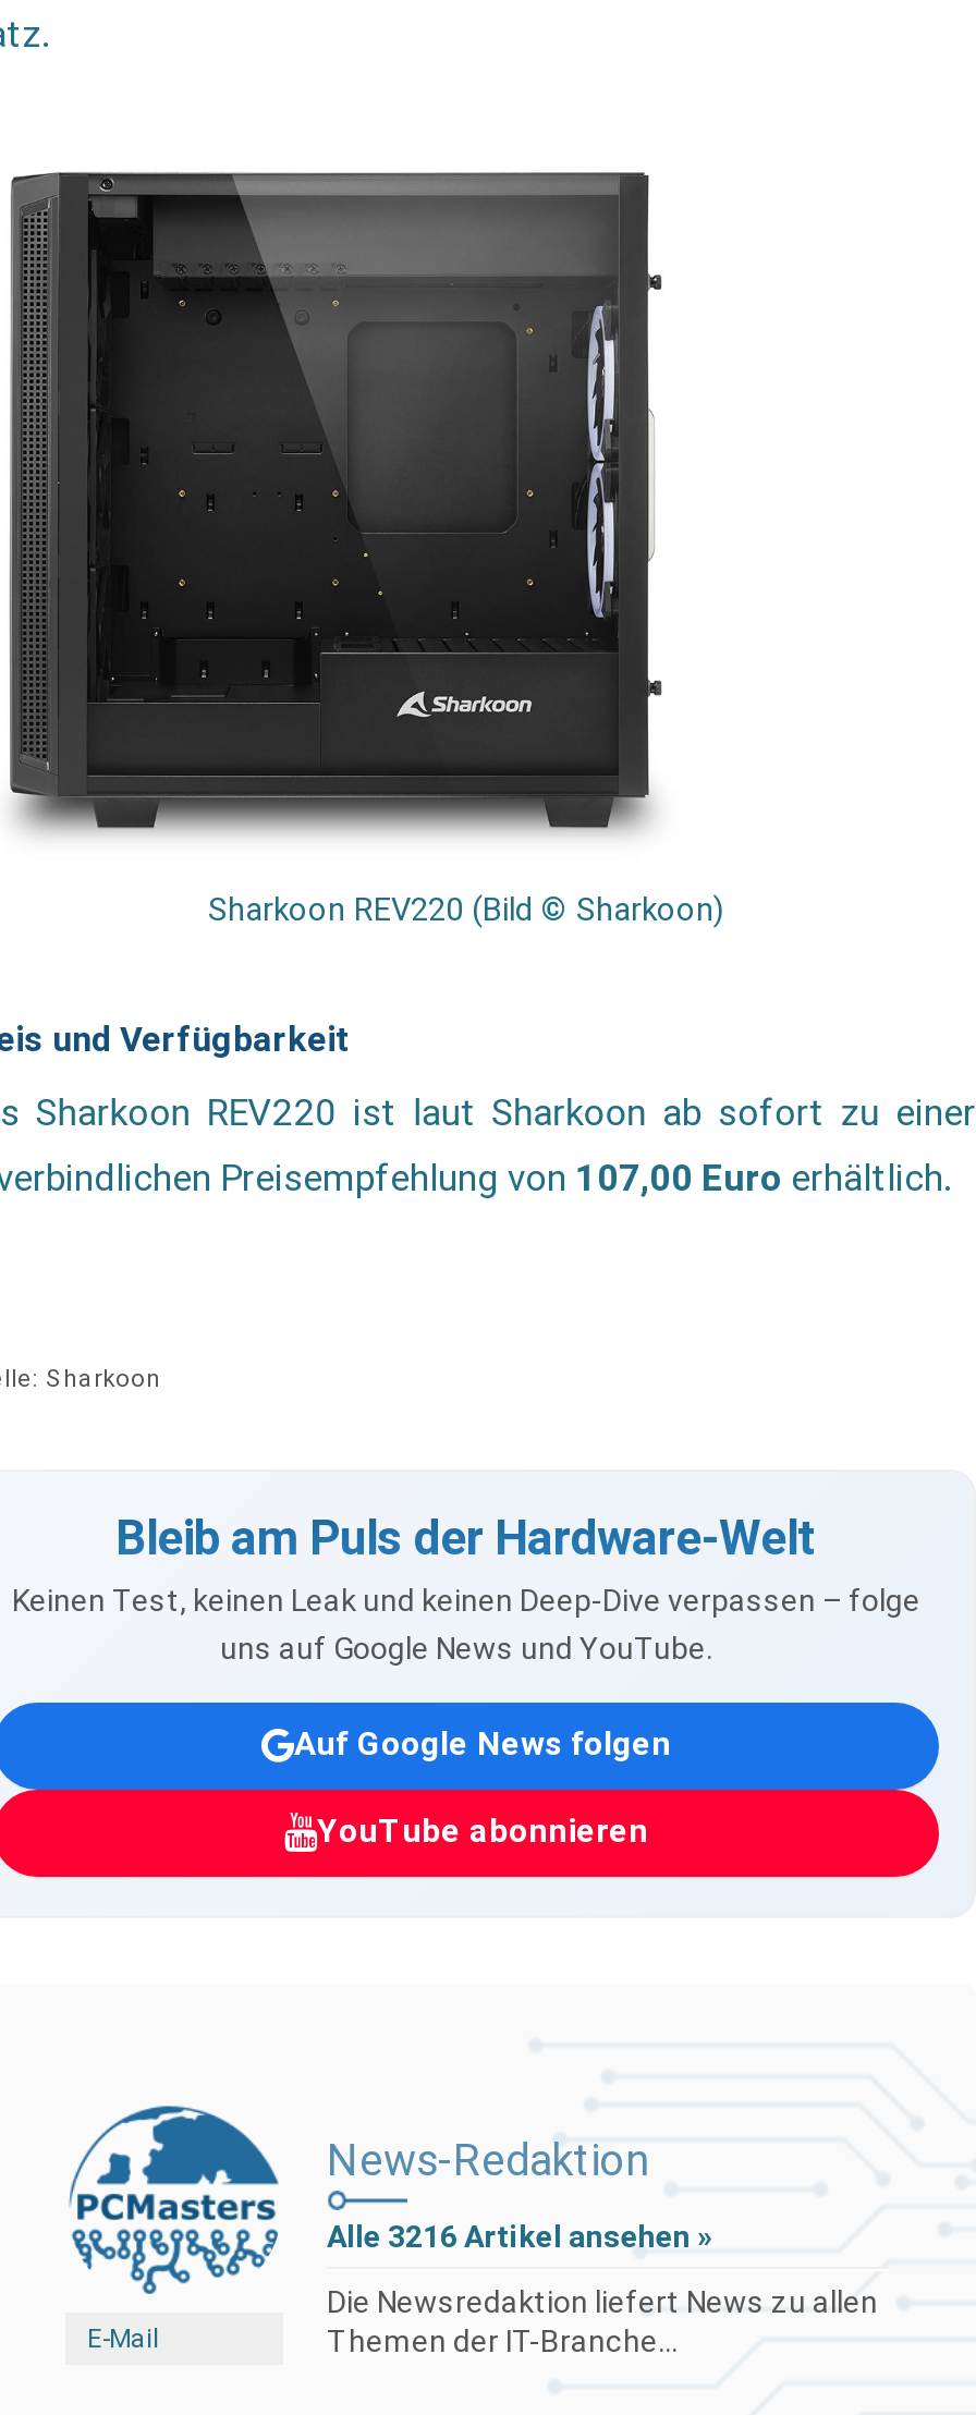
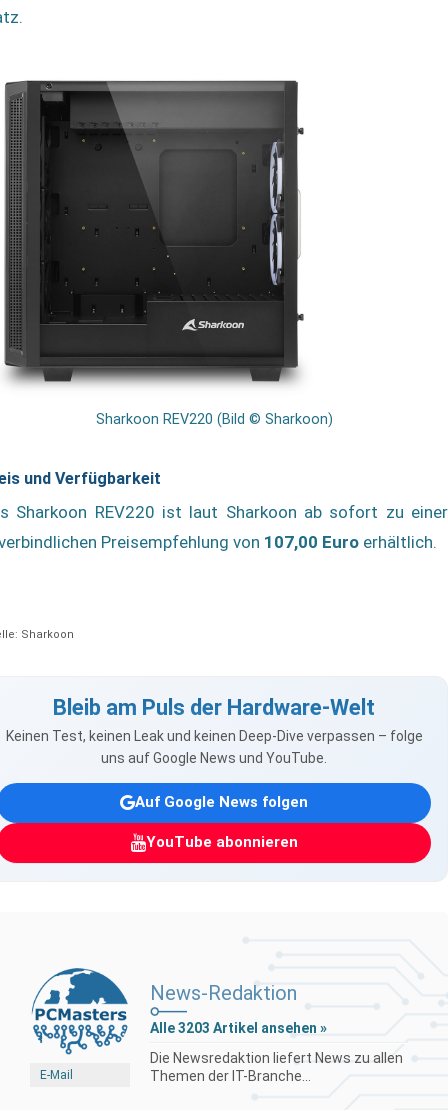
[327,2218,712,2253] Alle 3216 Artikel ansehen » -> [150,1019,327,1035] Alle 3203 Artikel ansehen »

